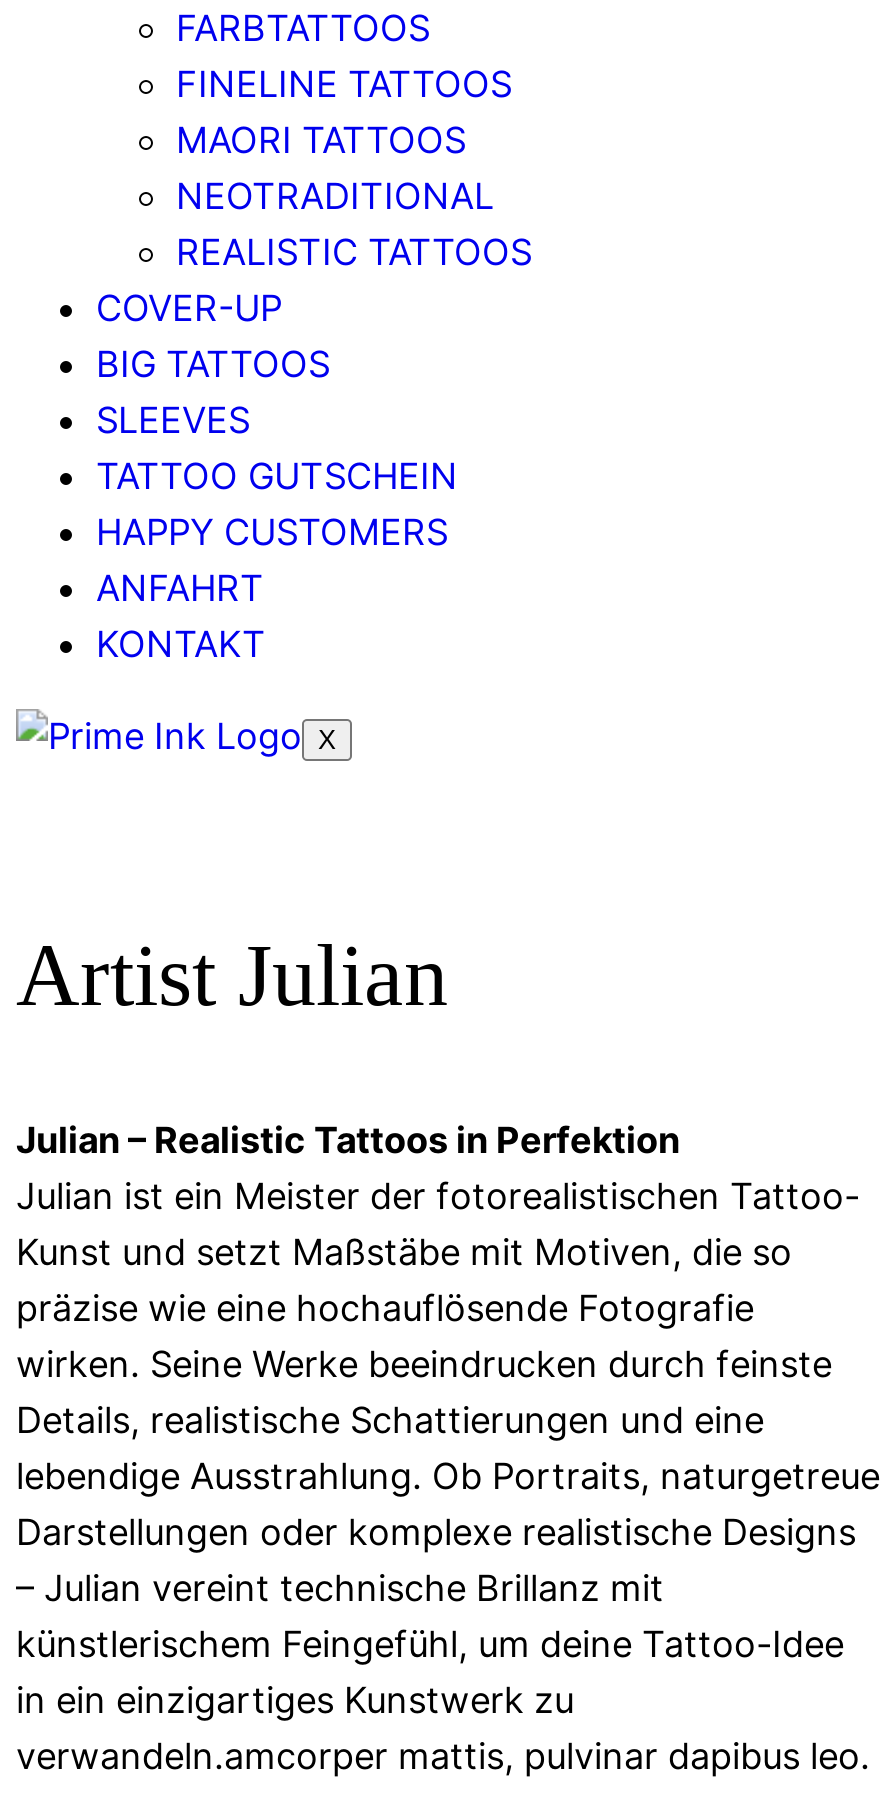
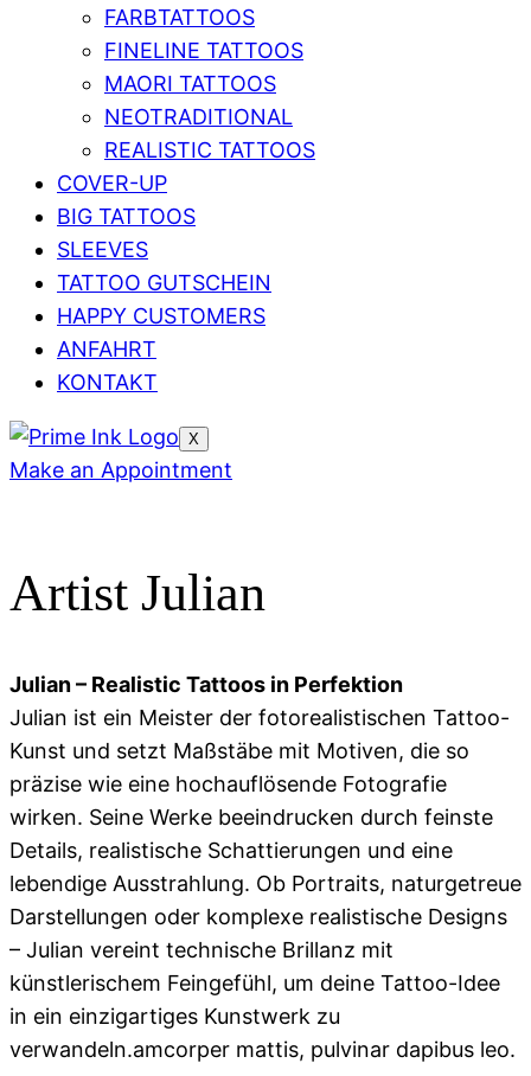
none -> [9,457,232,482] Make an Appointment

